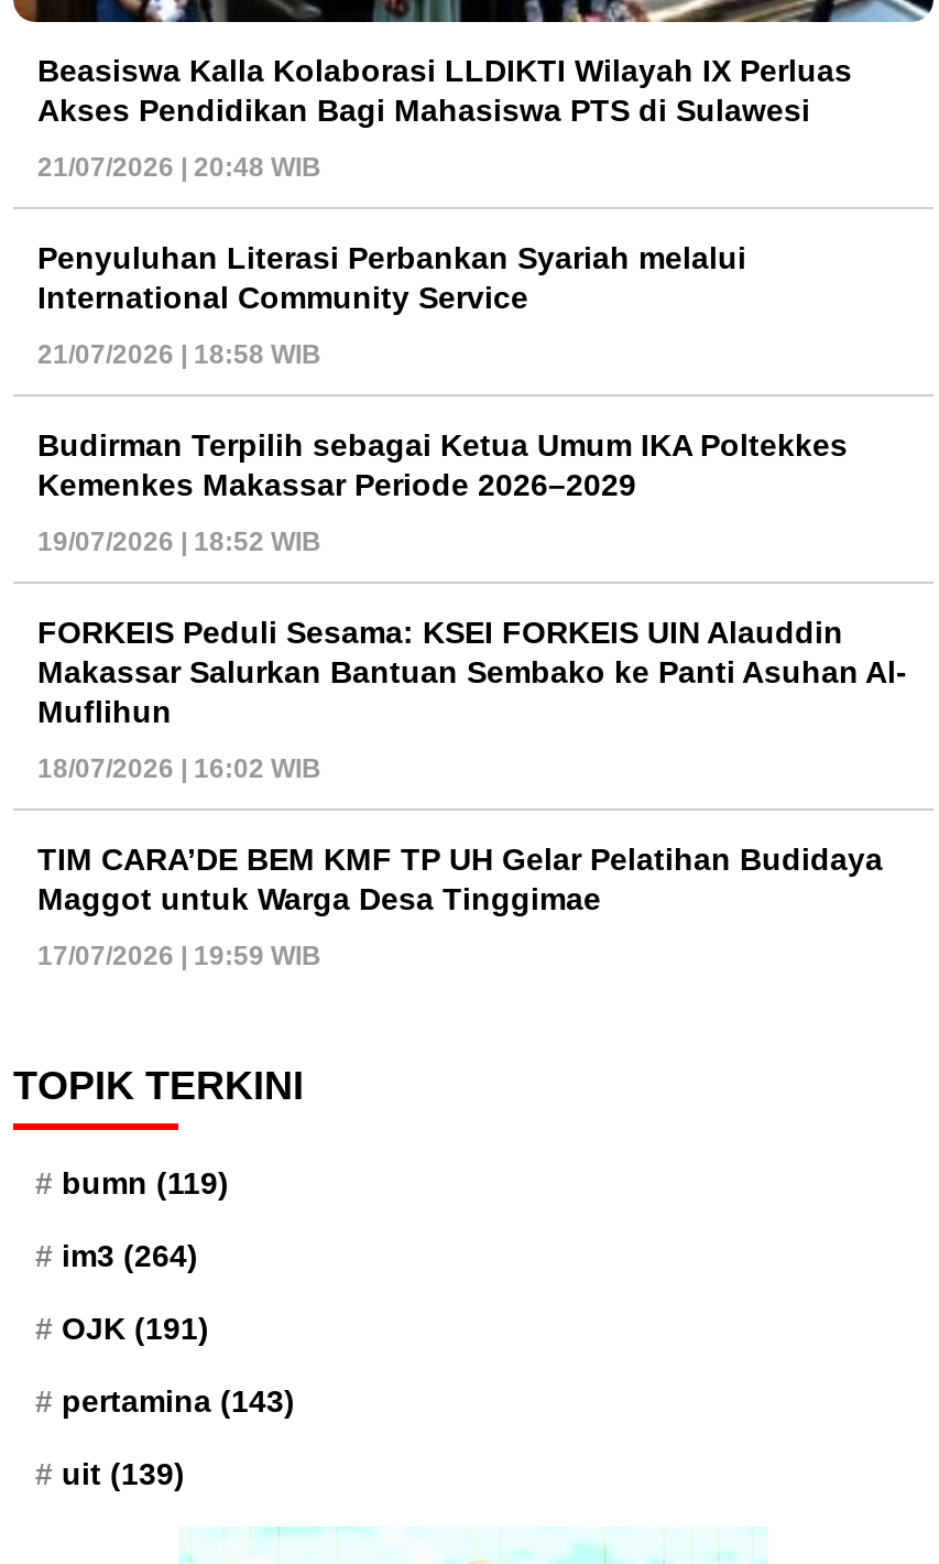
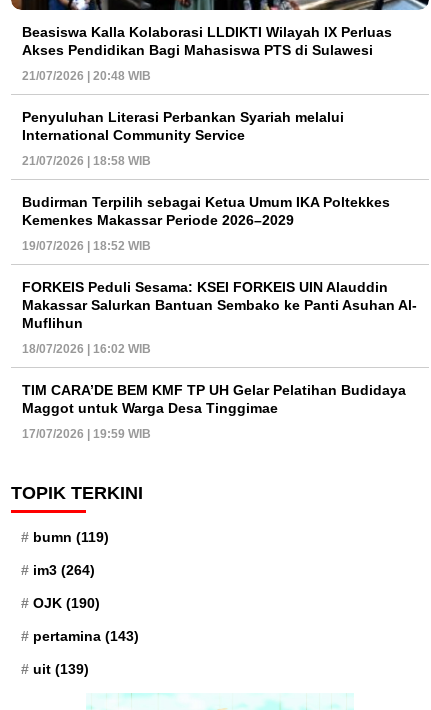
[62,1310,209,1345] OJK (191) -> [33,595,100,611] OJK (190)

